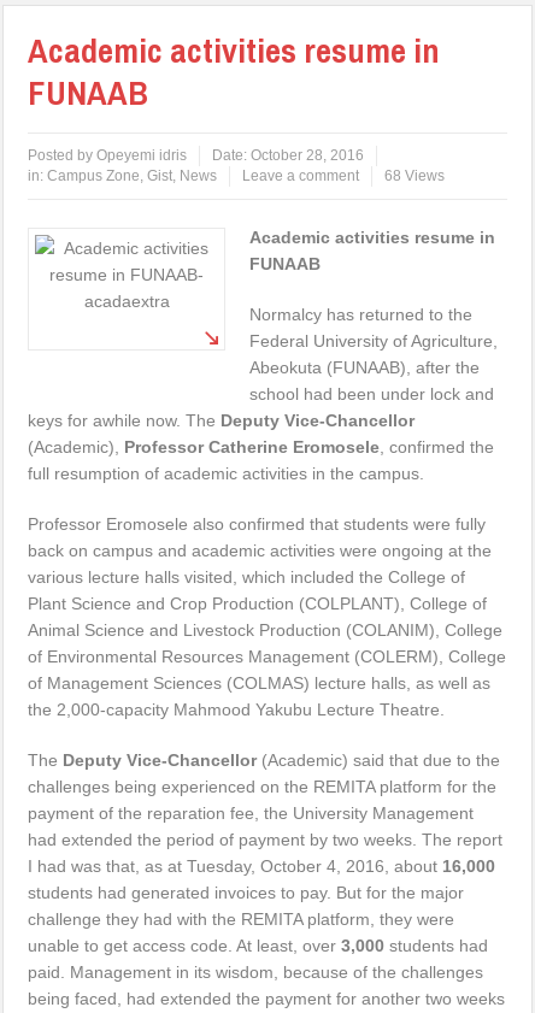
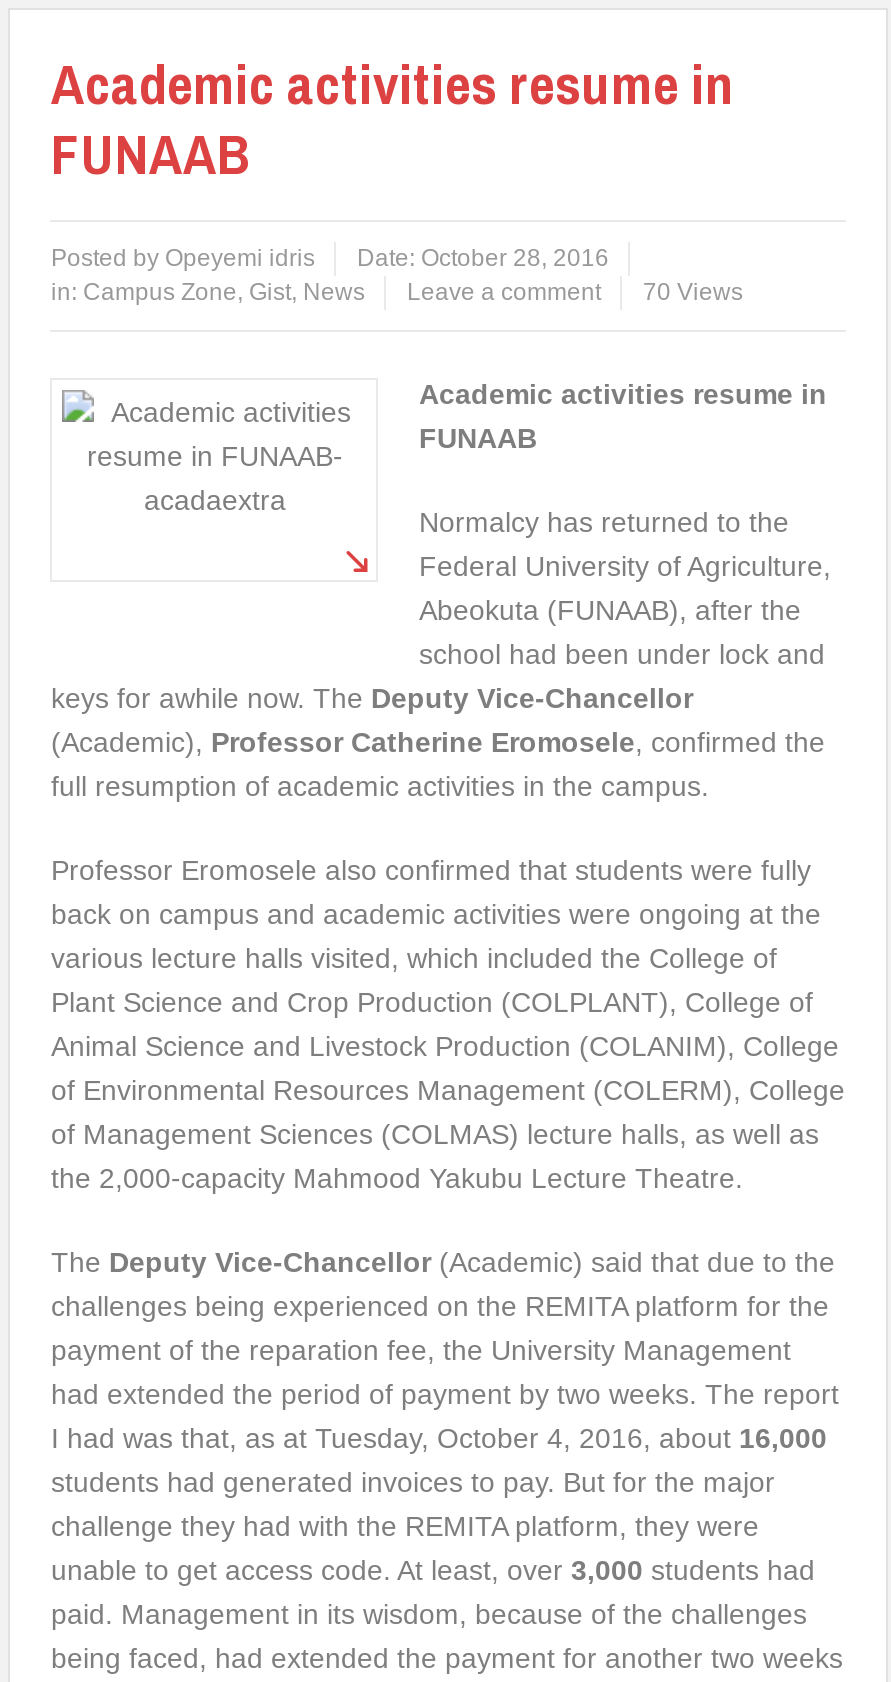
[28,167,445,184] in: Campus Zone, Gist, News Leave a comment 68 Views -> [51,278,743,306] in: Campus Zone, Gist, News Leave a comment 70 Views

